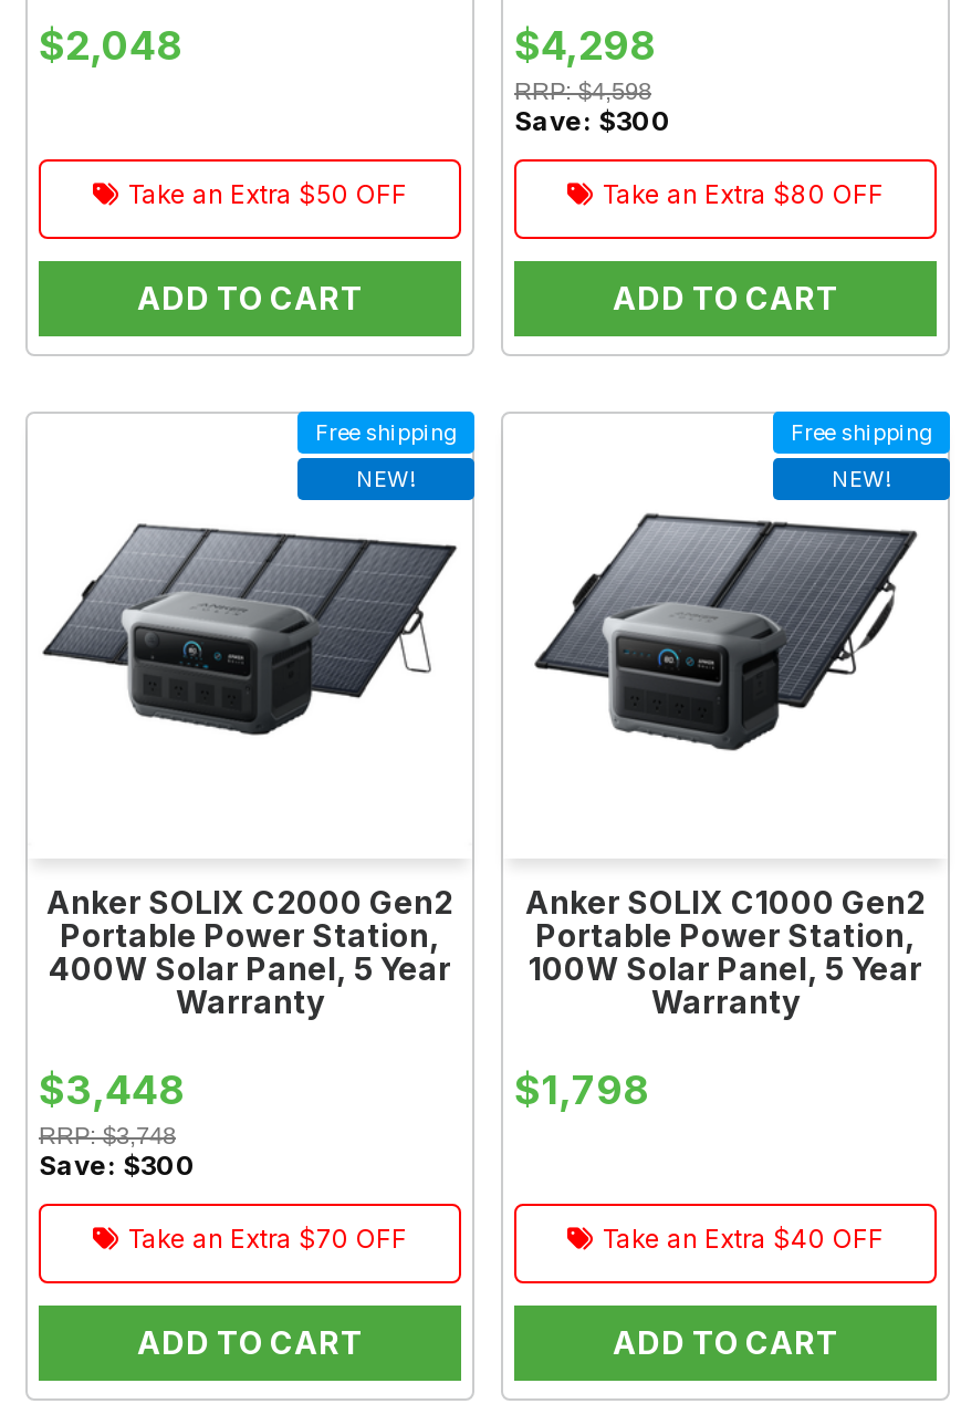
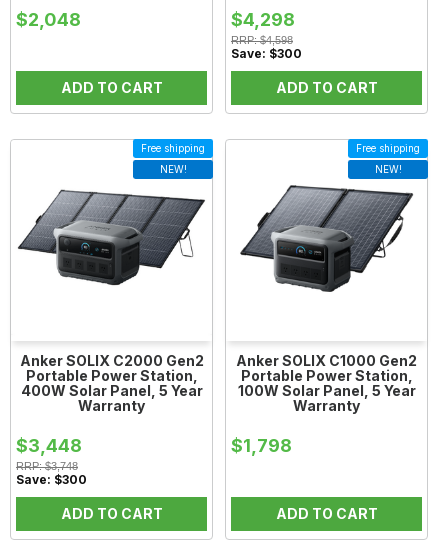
[128,180,407,211] Take an Extra $50 OFF -> none
[603,180,884,211] Take an Extra $80 OFF -> none
[128,1225,407,1256] Take an Extra $70 OFF -> none
[603,1225,884,1256] Take an Extra $40 OFF -> none

